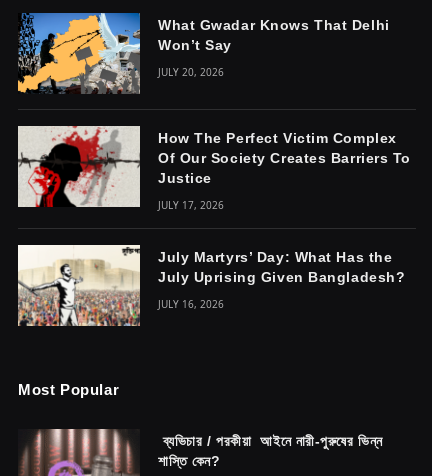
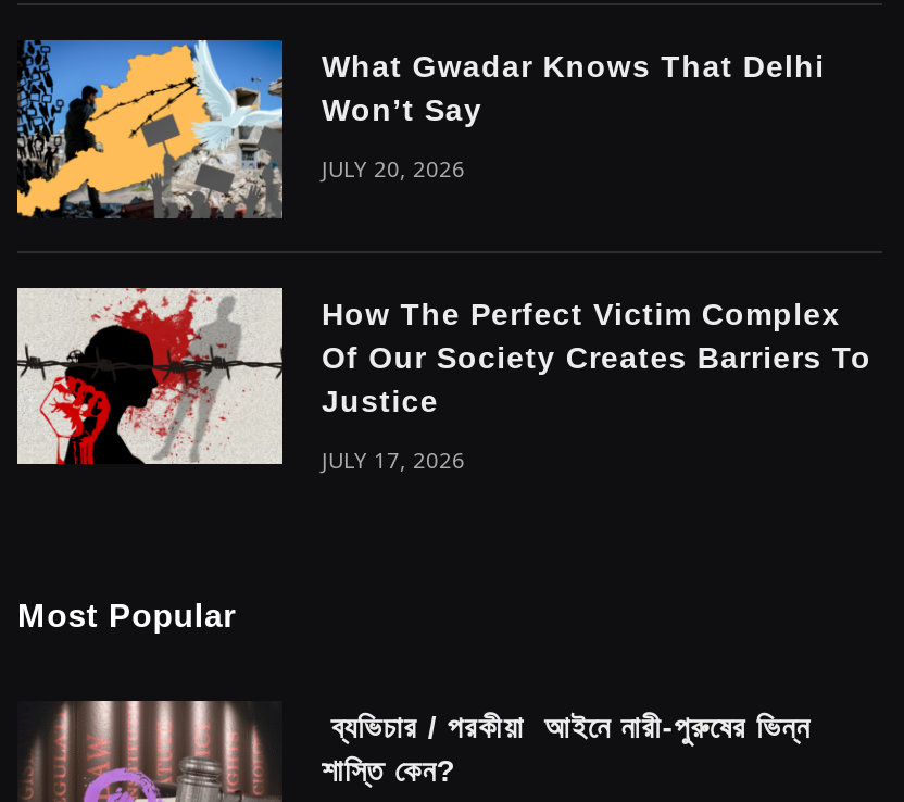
[17,244,405,327] [image] | July Martyrs’ Day: What Has the | July Uprising Given Bangladesh? | JULY 16, 2026 -> none

